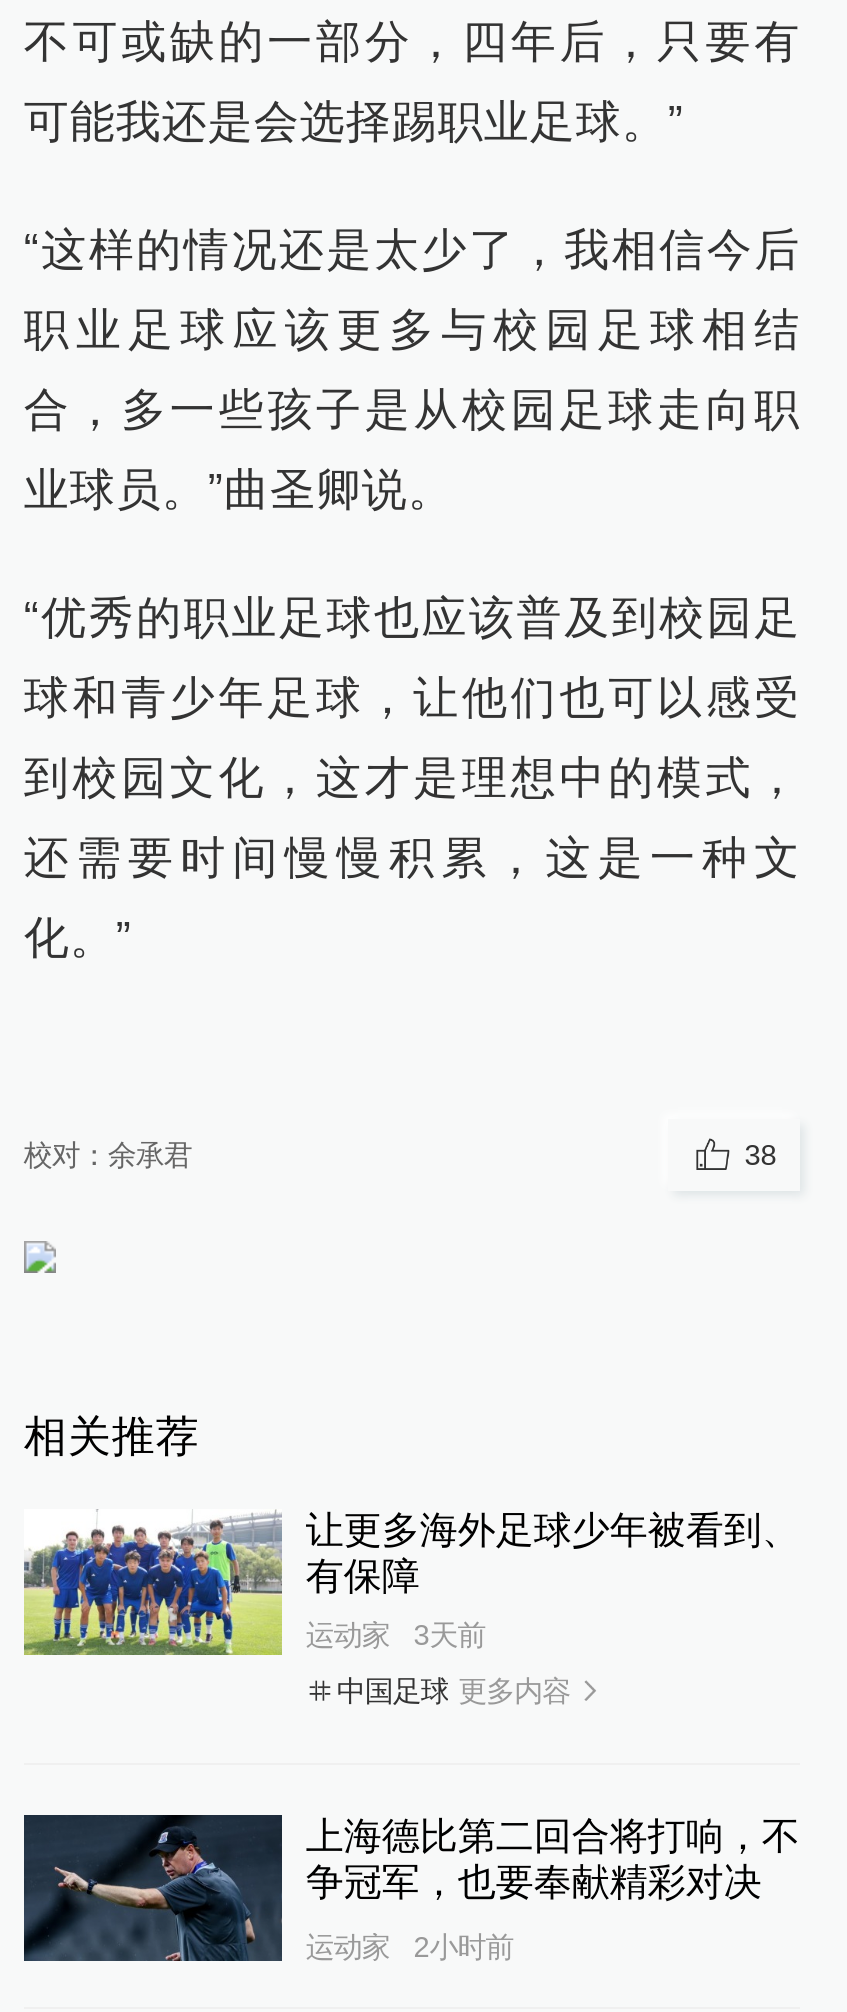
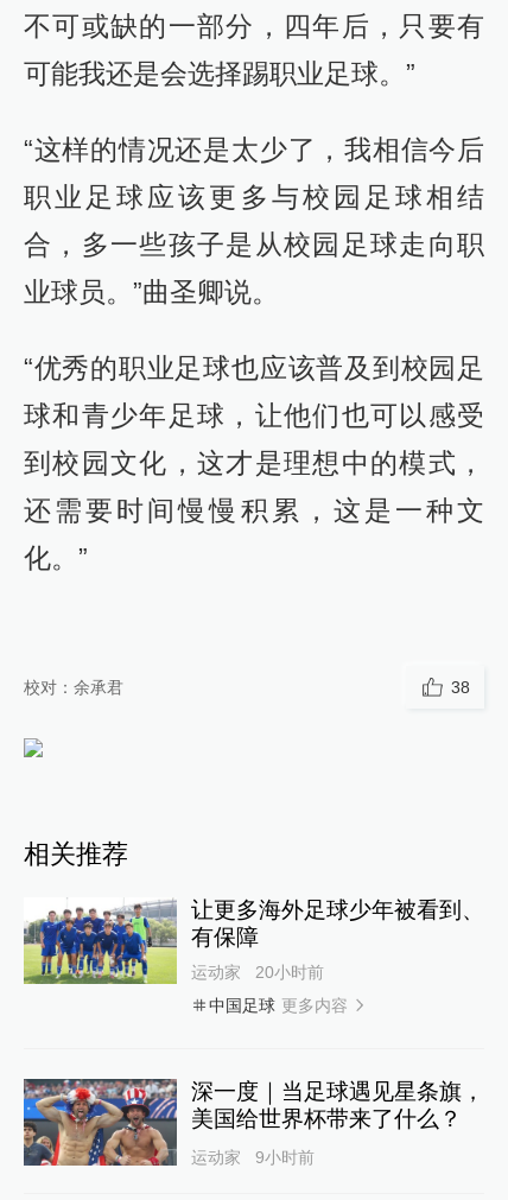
[306,1619,486,1651] 运动家 3天前 -> [191,963,324,982] 运动家 20小时前
[22,1814,800,1963] [image] | 上海德比第二回合将打响，不 | 争冠军，也要奉献精彩对决 -> [23,1078,484,1167] [image] | 深一度｜当足球遇见星条旗， | 美国给世界杯带来了什么？
[306,1930,514,1962] 运动家 2小时前 -> [191,1147,314,1166] 运动家 9小时前

